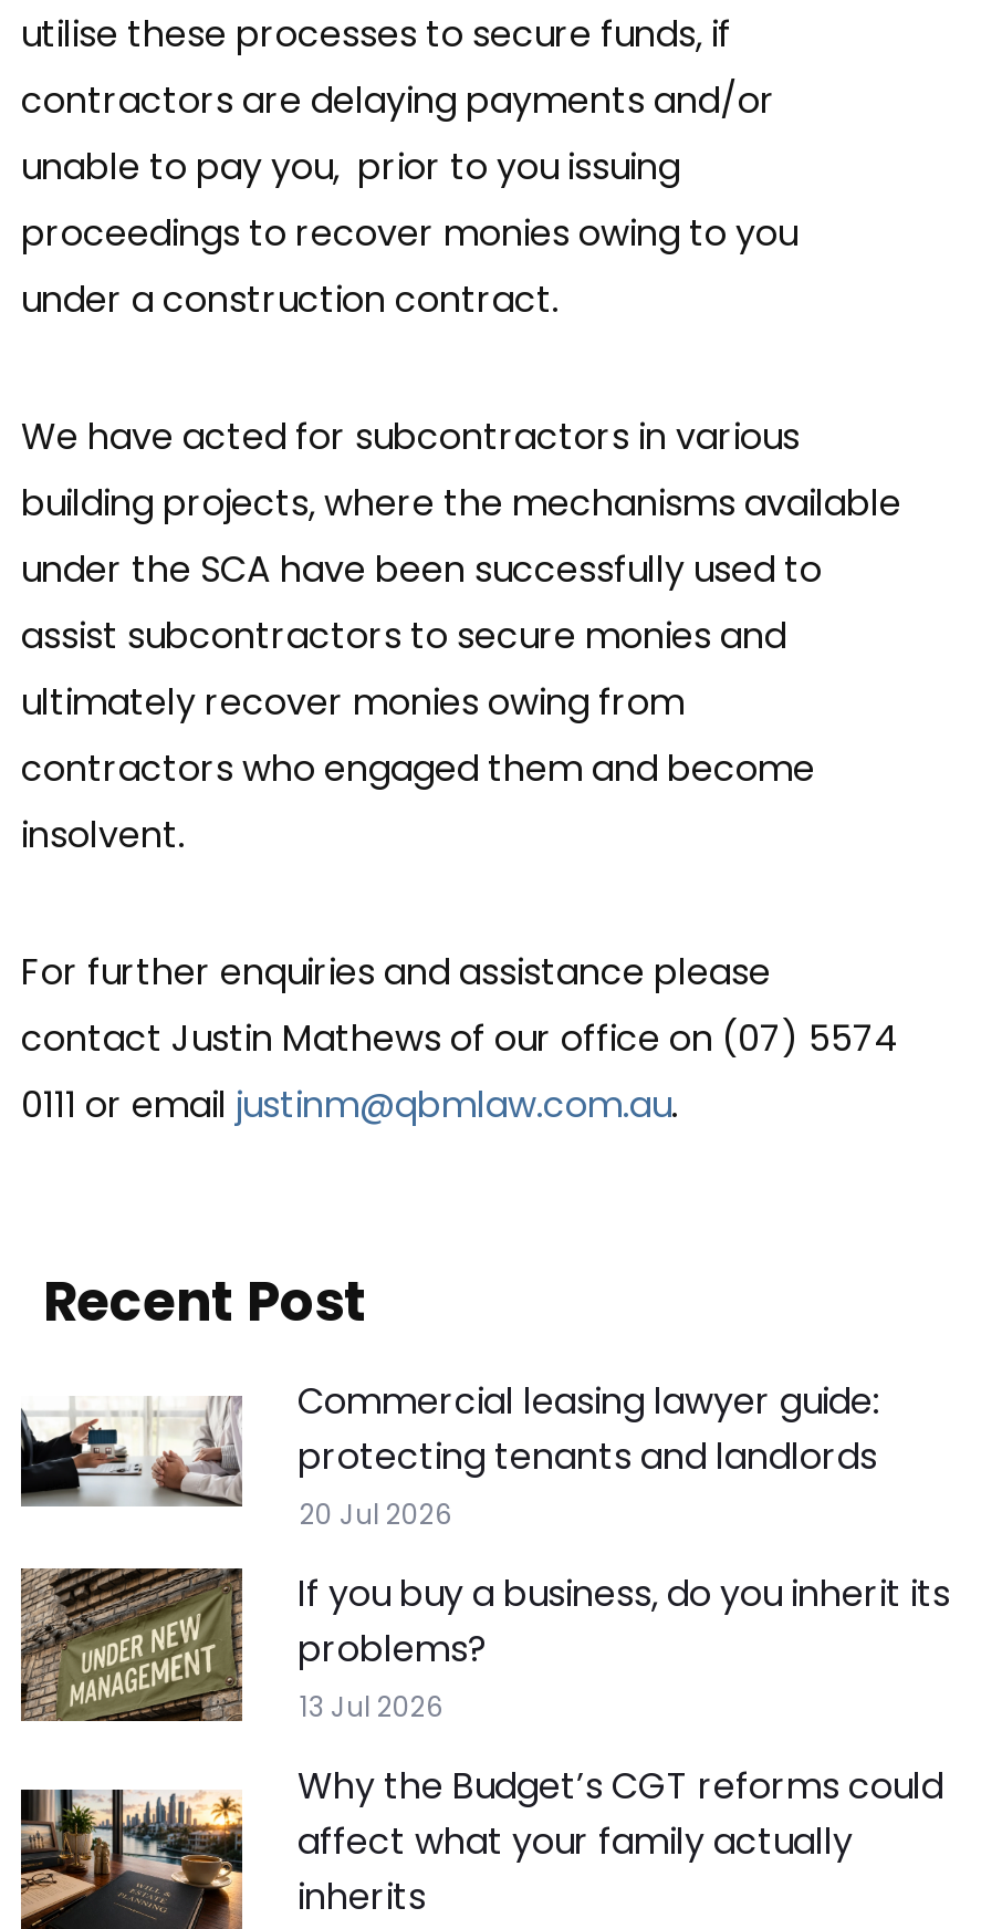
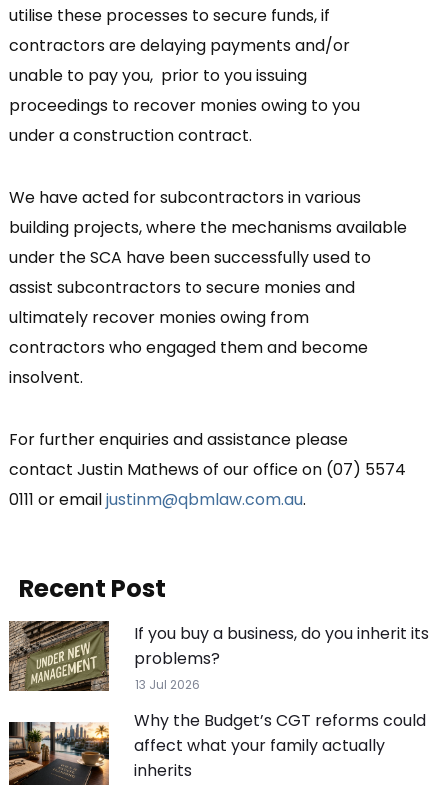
[19,1375,879,1532] [image] | Commercial leasing lawyer guide: | protecting tenants and landlords | 20 Jul 2026 -> none

